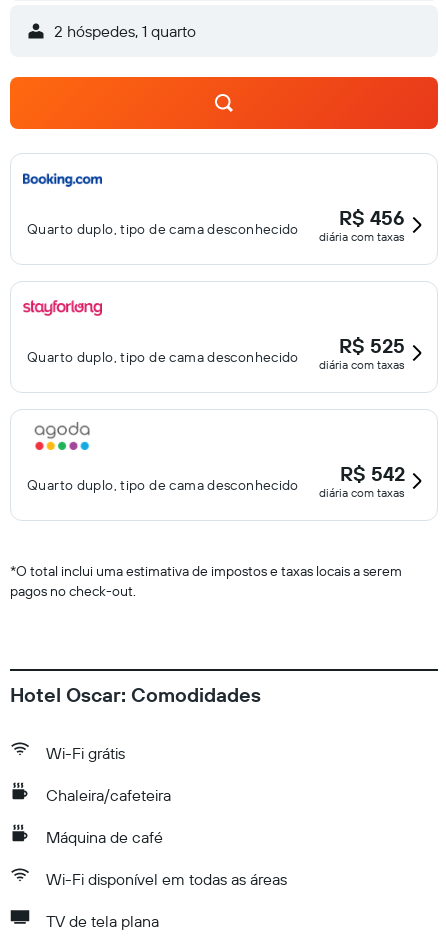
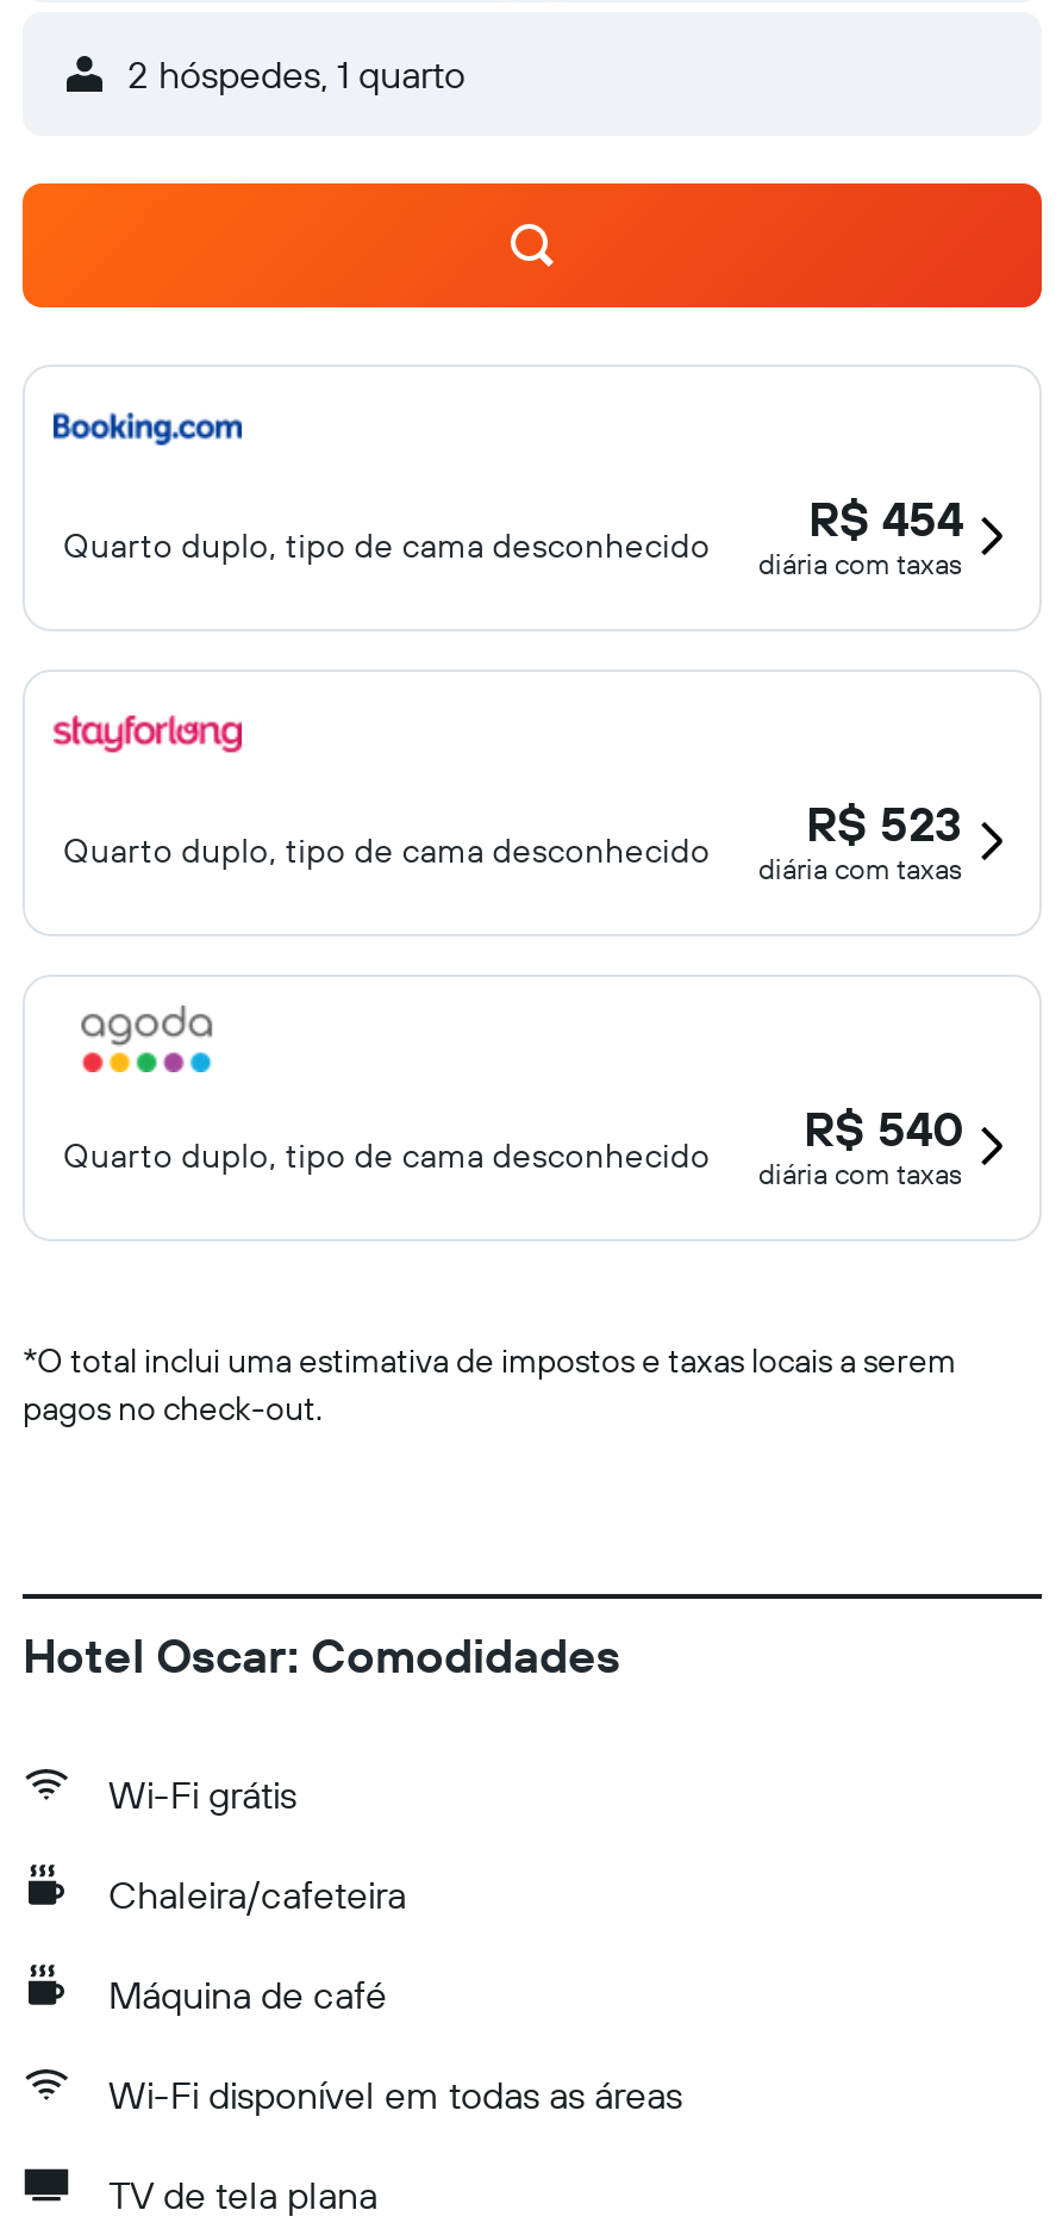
[339,205,405,230] R$ 456 -> [808,488,963,548] R$ 454
[339,333,405,358] R$ 525 -> [806,793,963,853] R$ 523
[340,461,405,486] R$ 542 -> [804,1098,963,1158] R$ 540

